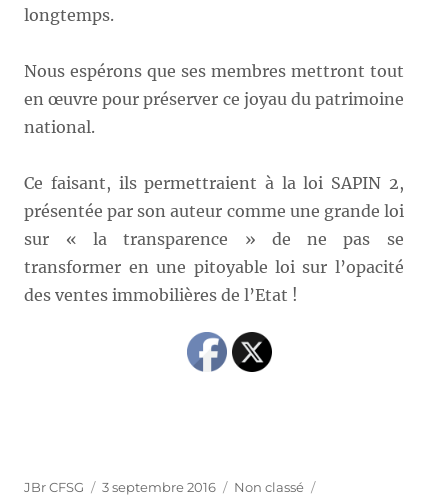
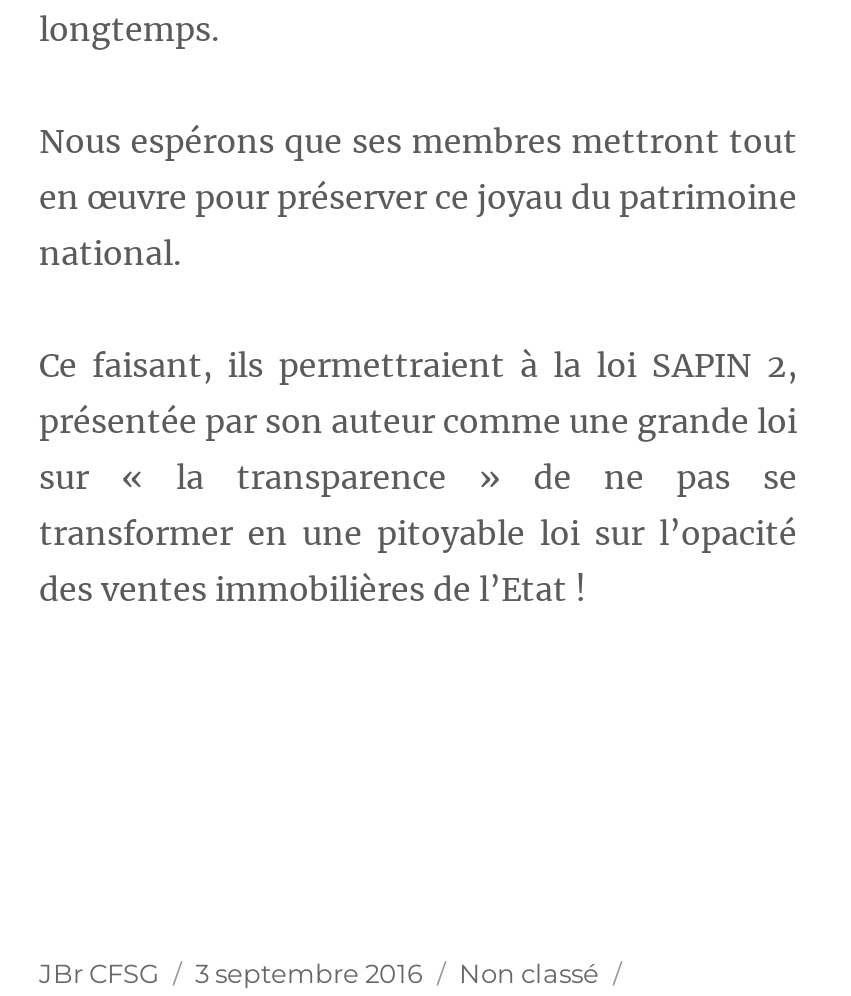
[186,331,273,373] [image] -> none

